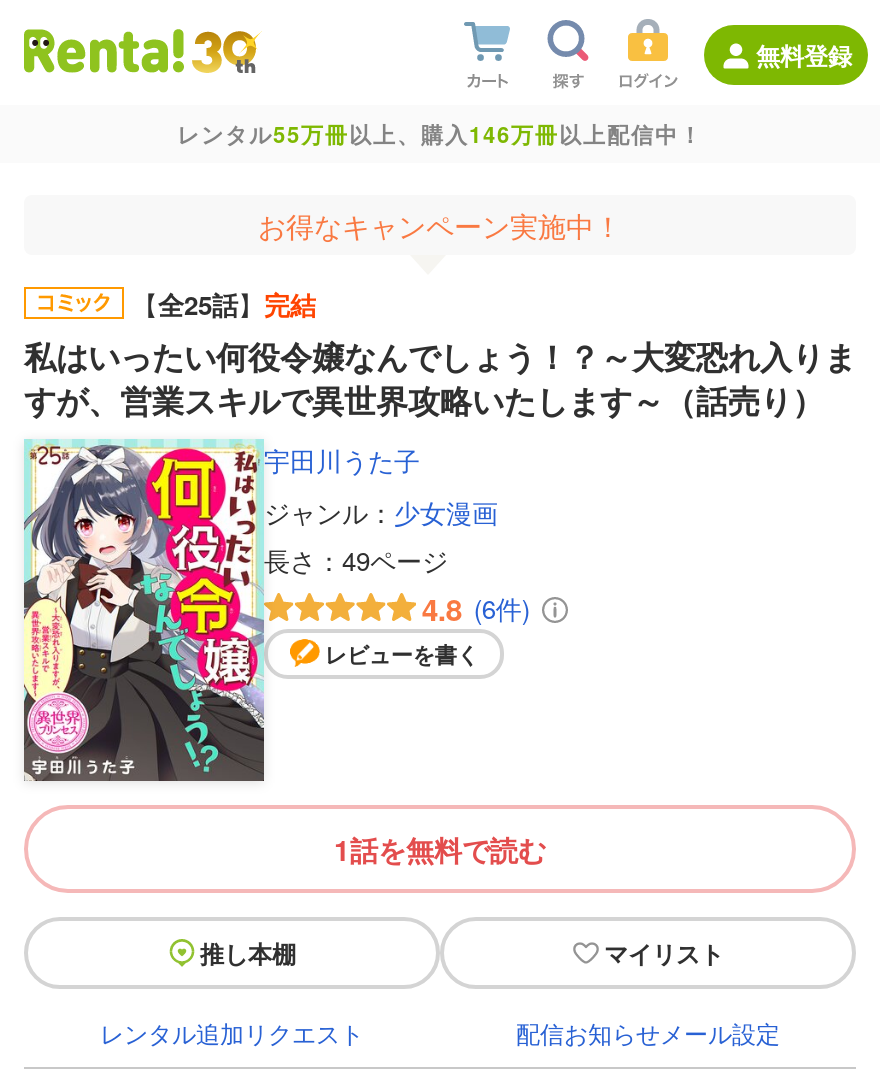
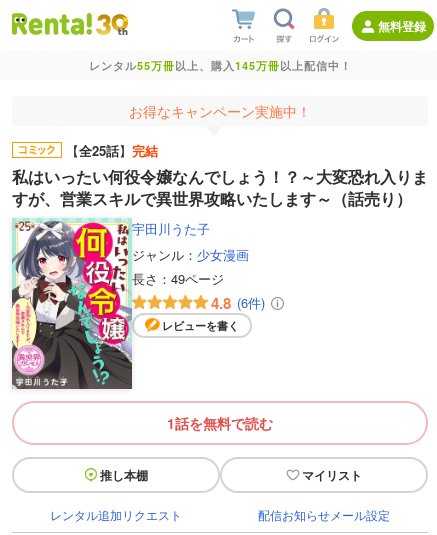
[177,119,703,149] レンタル55万冊以上、購入146万冊以上配信中！ -> [88,58,351,73] レンタル55万冊以上、購入145万冊以上配信中！

